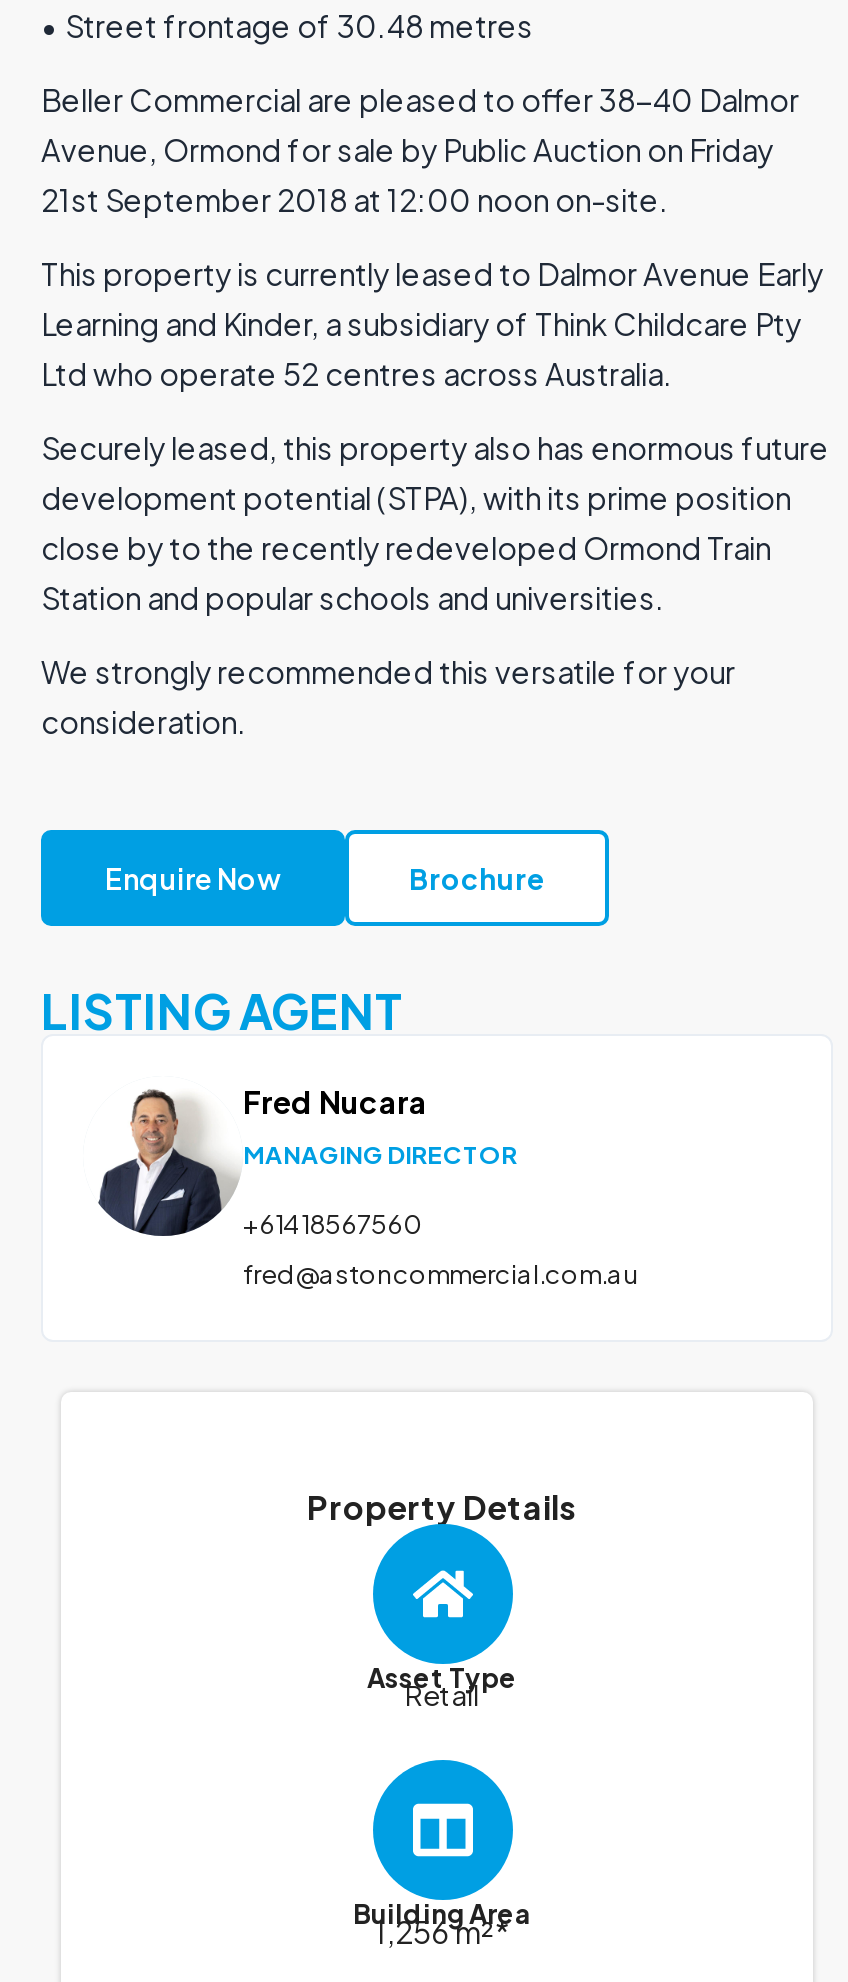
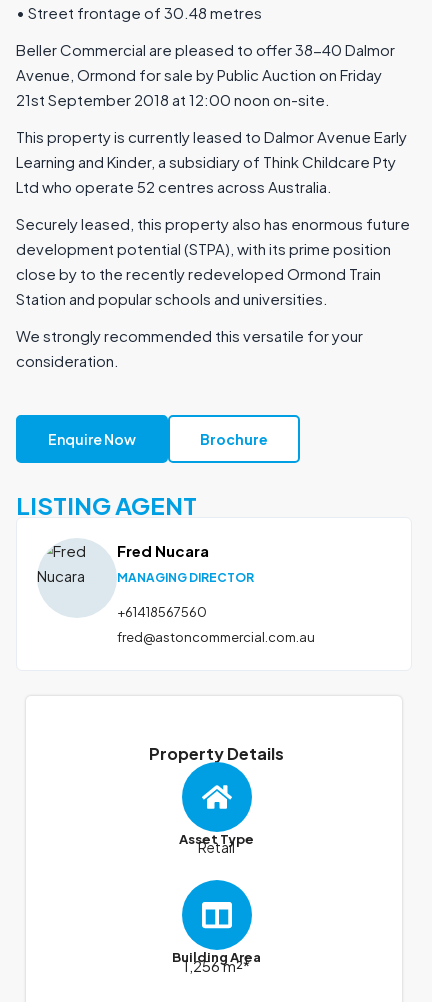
[85,1080,237,1238] [image] -> [37,540,114,618] [image]

